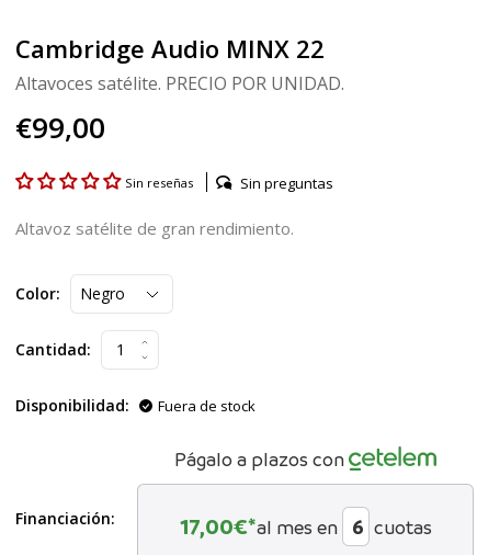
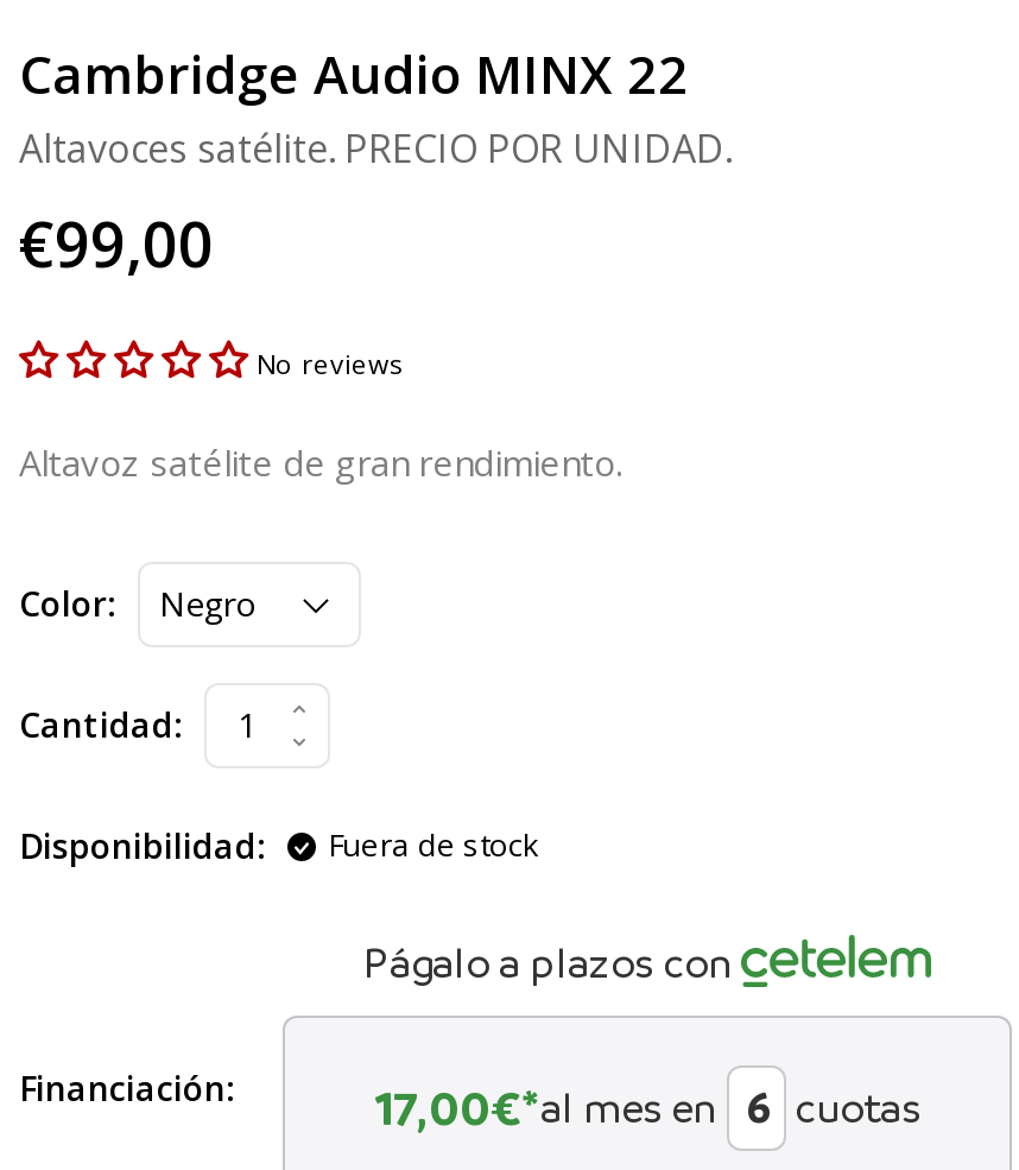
[125,174,333,194] Sin reseñas | Sin preguntas -> [257,345,401,381] No reviews

